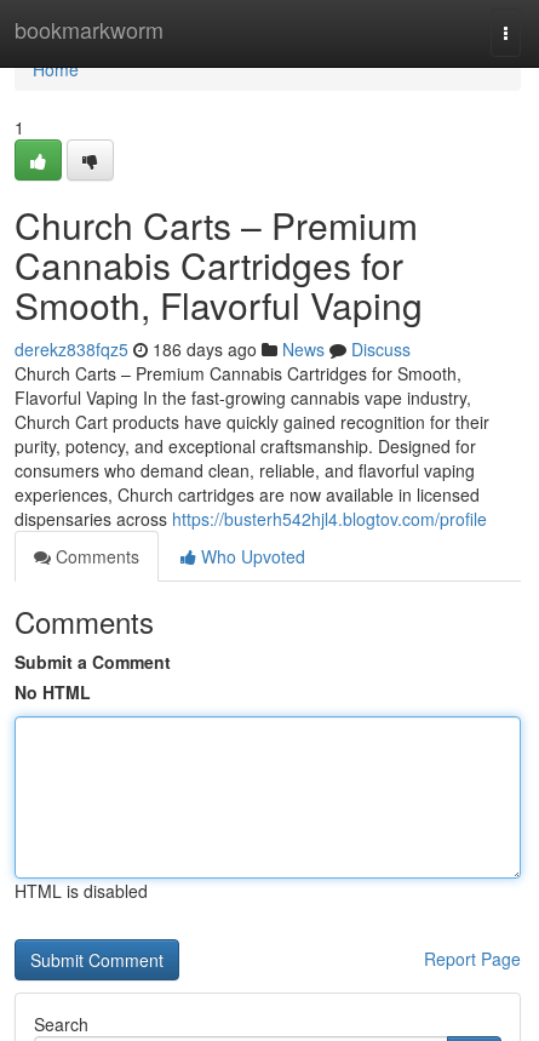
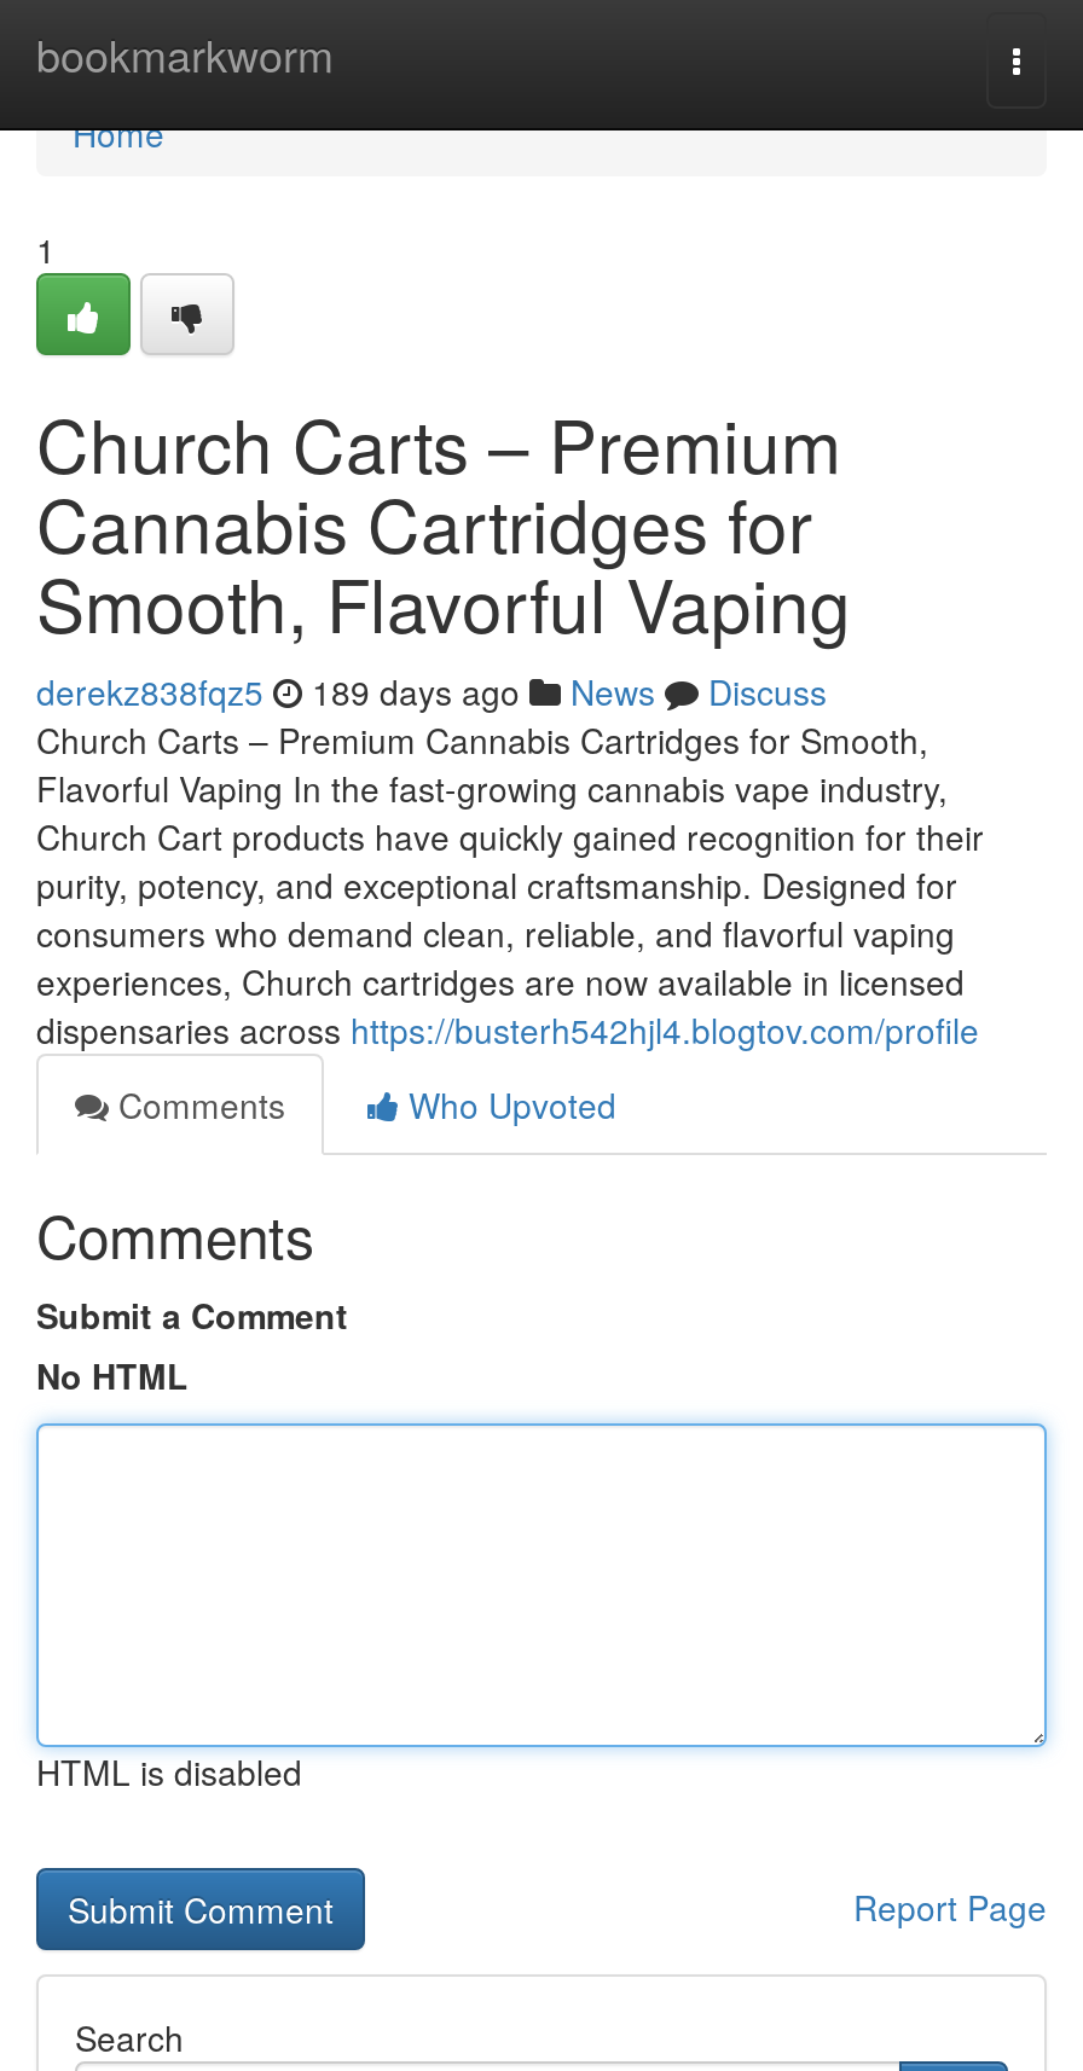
[15,337,411,361] derekz838fqz5 186 days ago News Discuss -> [36,667,827,715] derekz838fqz5 189 days ago News Discuss

